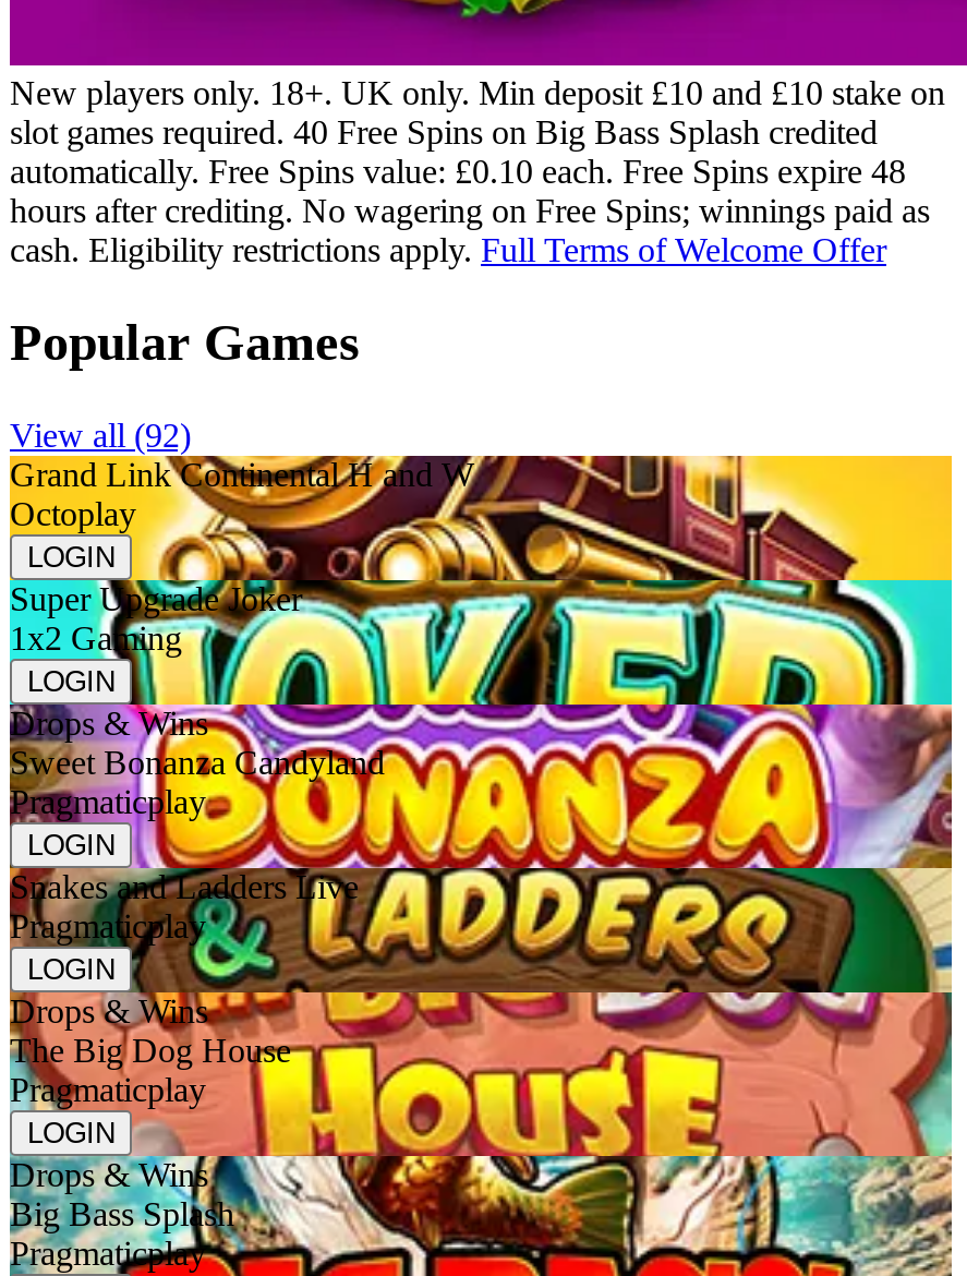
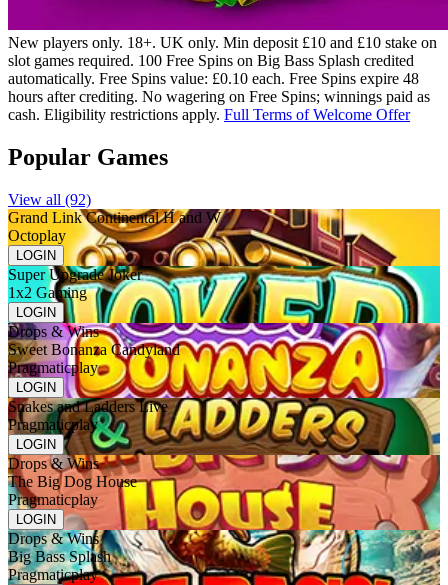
[10,113,878,150] slot games required. 40 Free Spins on Big Bass Splash credited -> [8,52,414,69] slot games required. 100 Free Spins on Big Bass Splash credited

